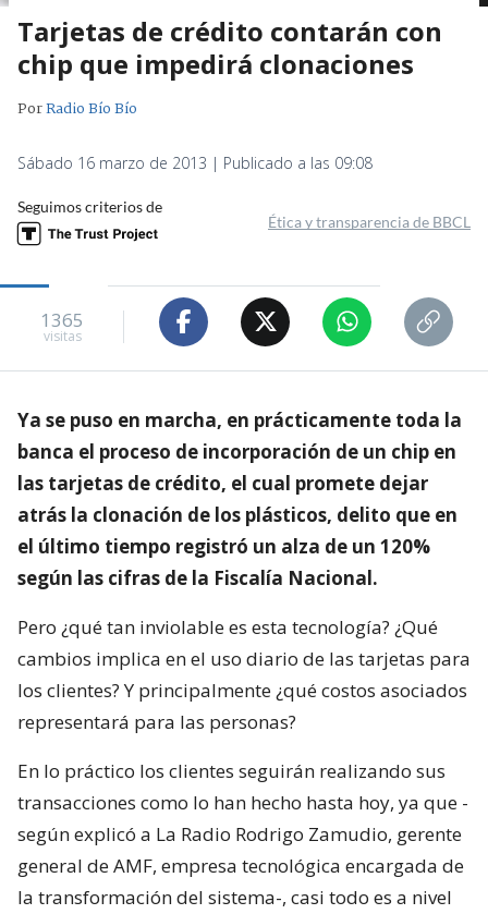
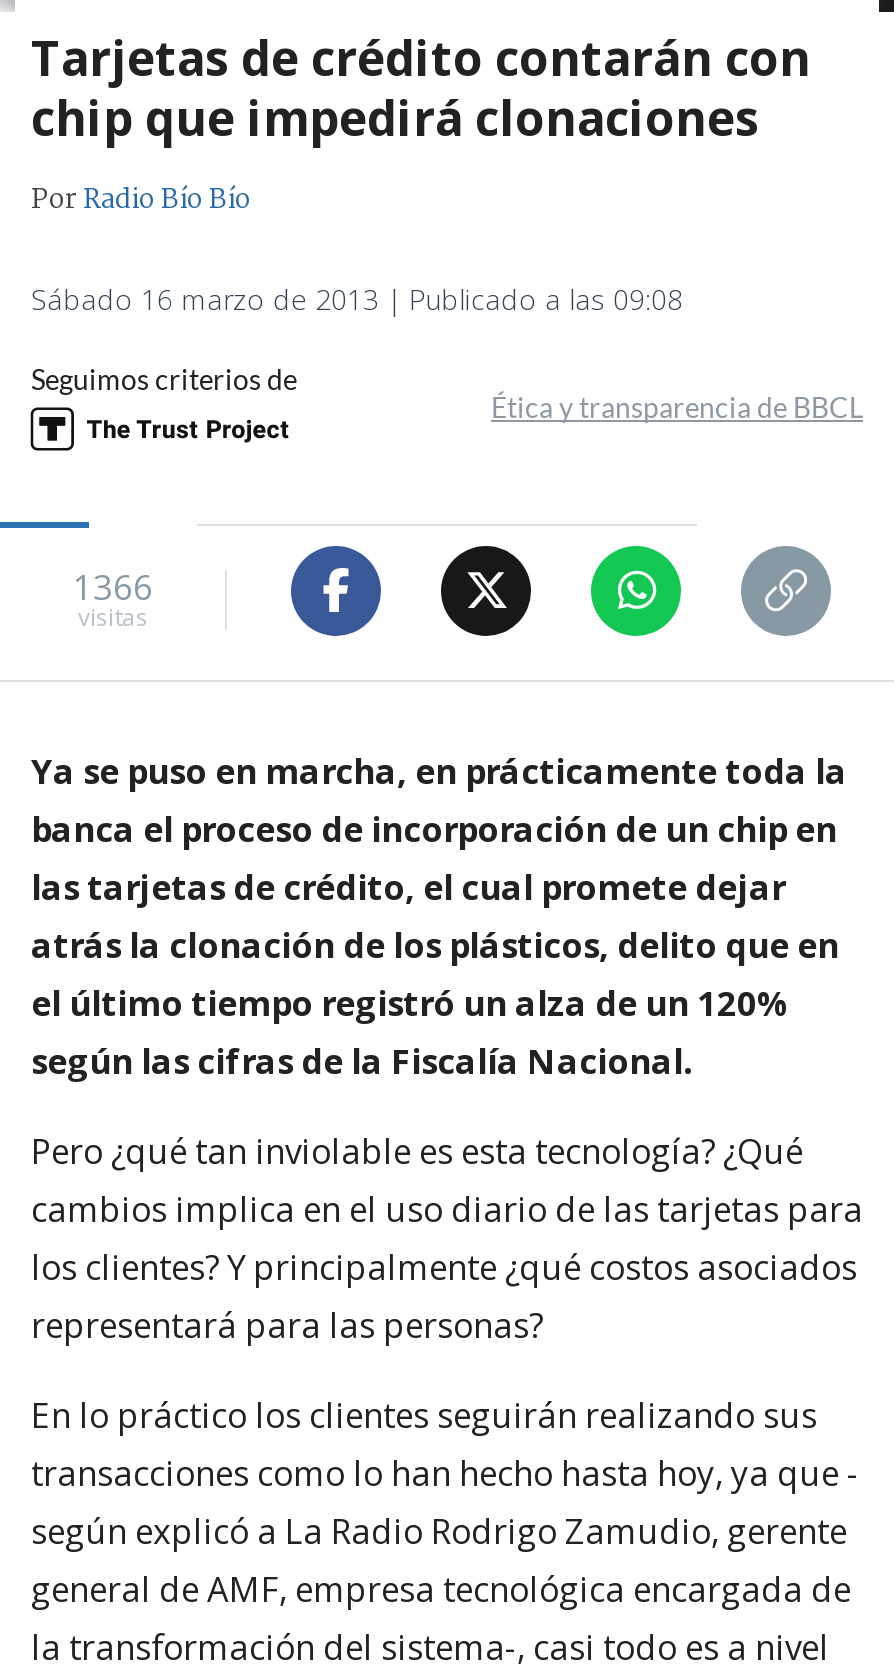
[40,308,84,333] 1365 -> [73,565,153,611] 1366

